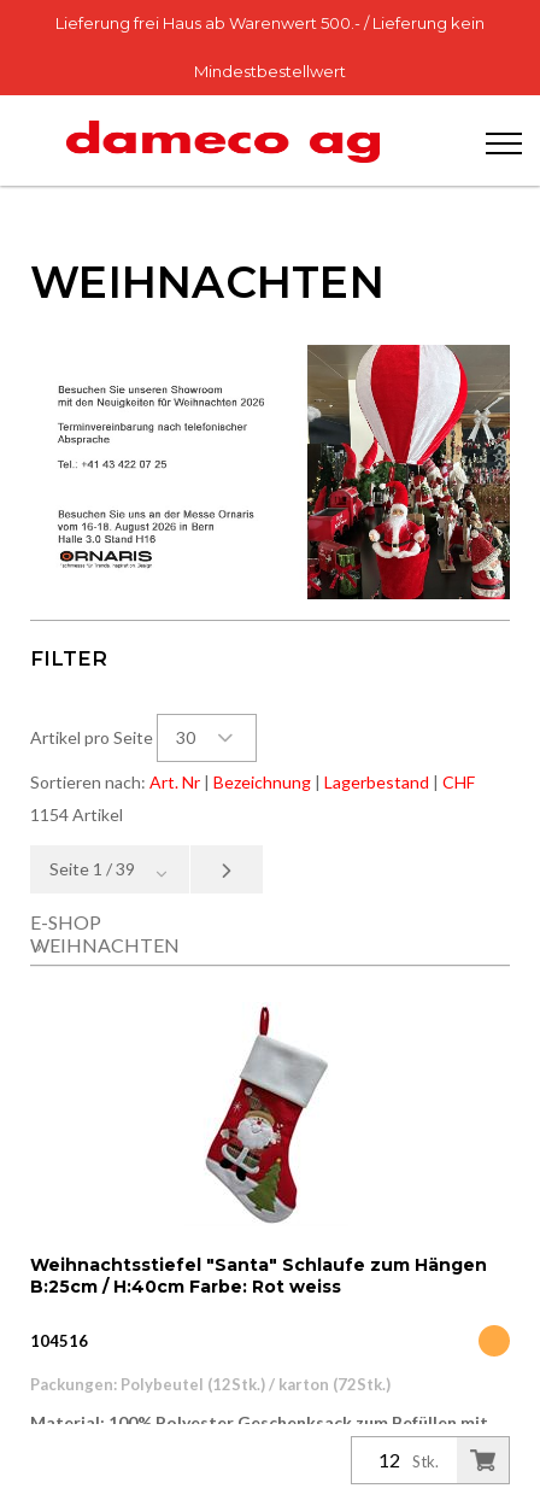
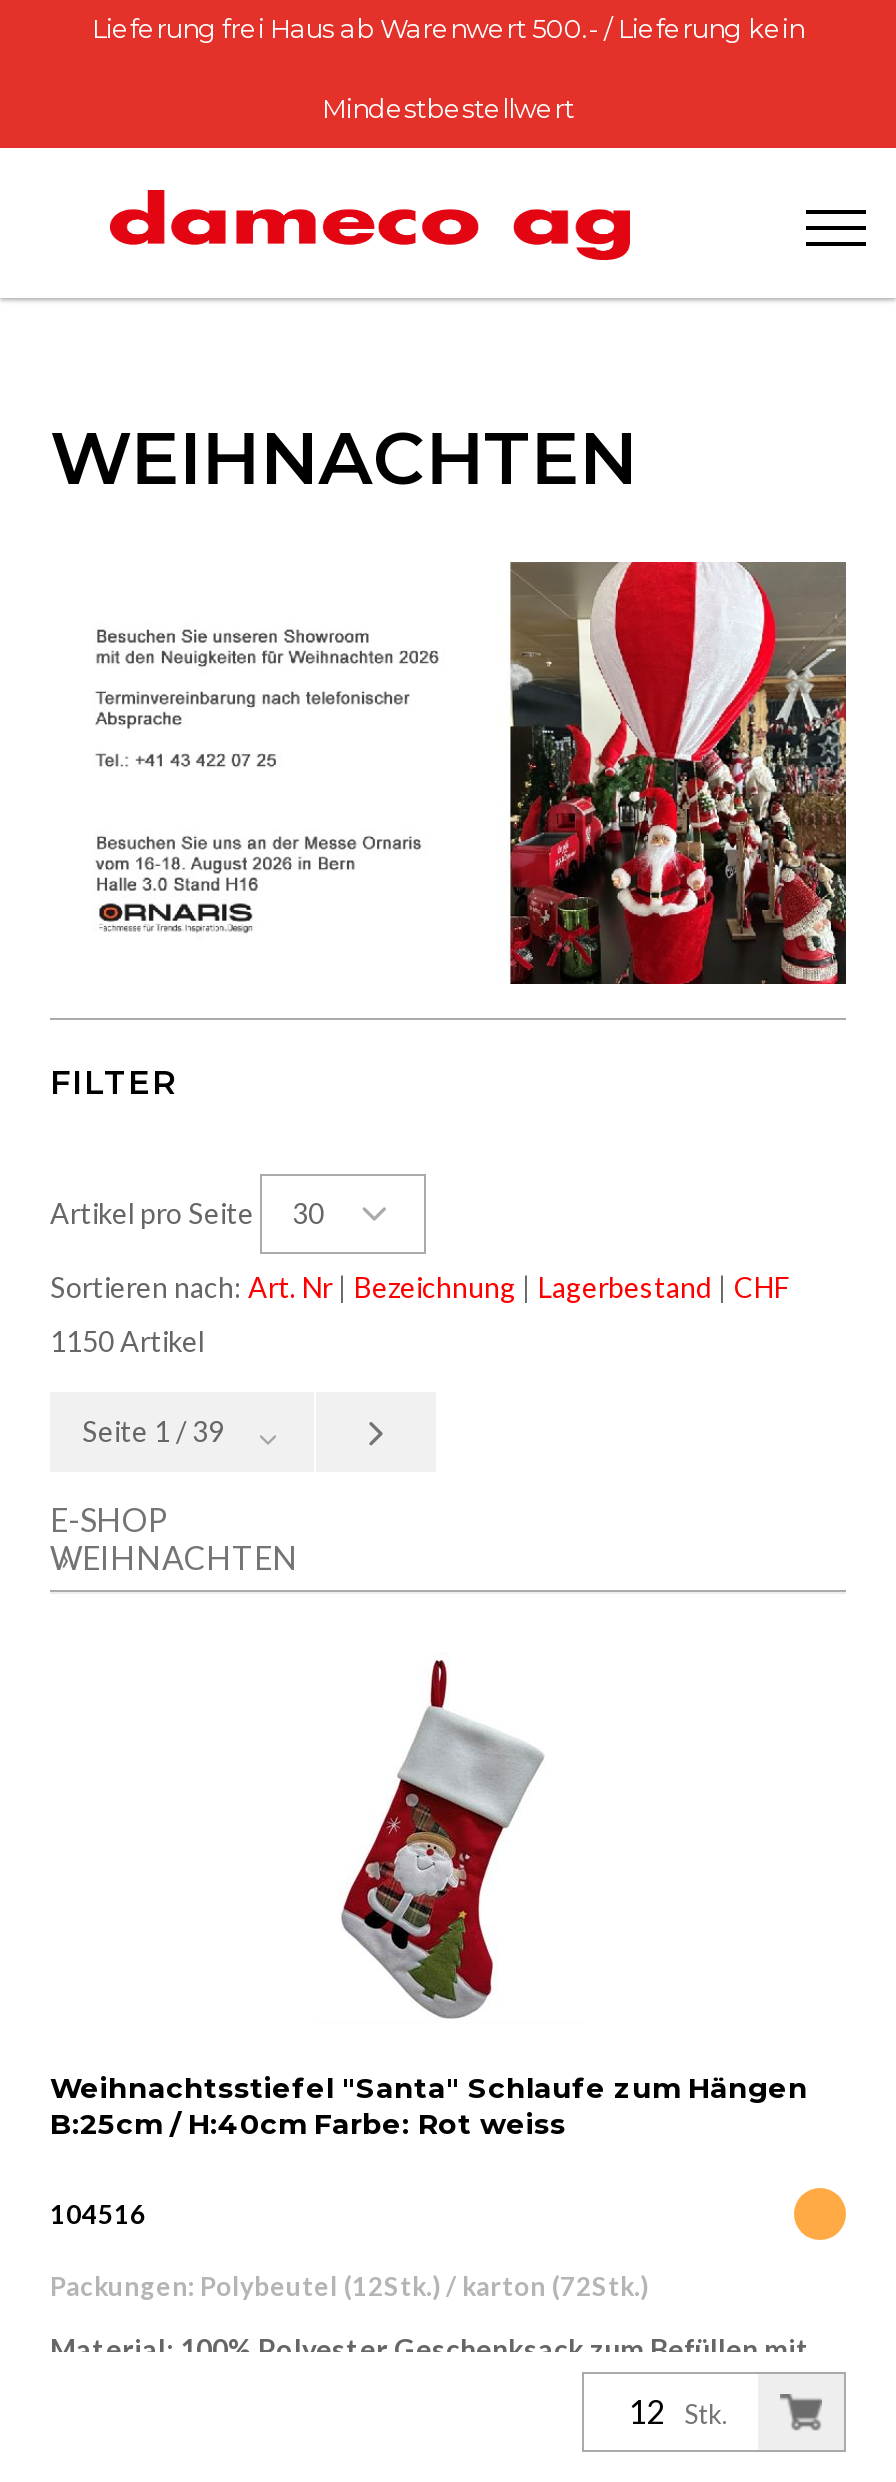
[30,805,123,825] 1154 Artikel -> [50,1325,204,1359] 1150 Artikel

